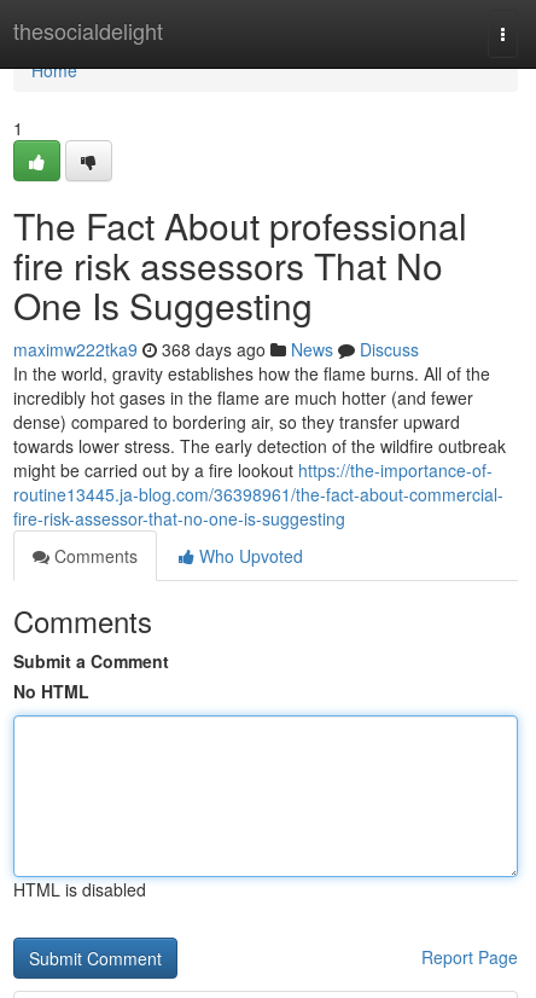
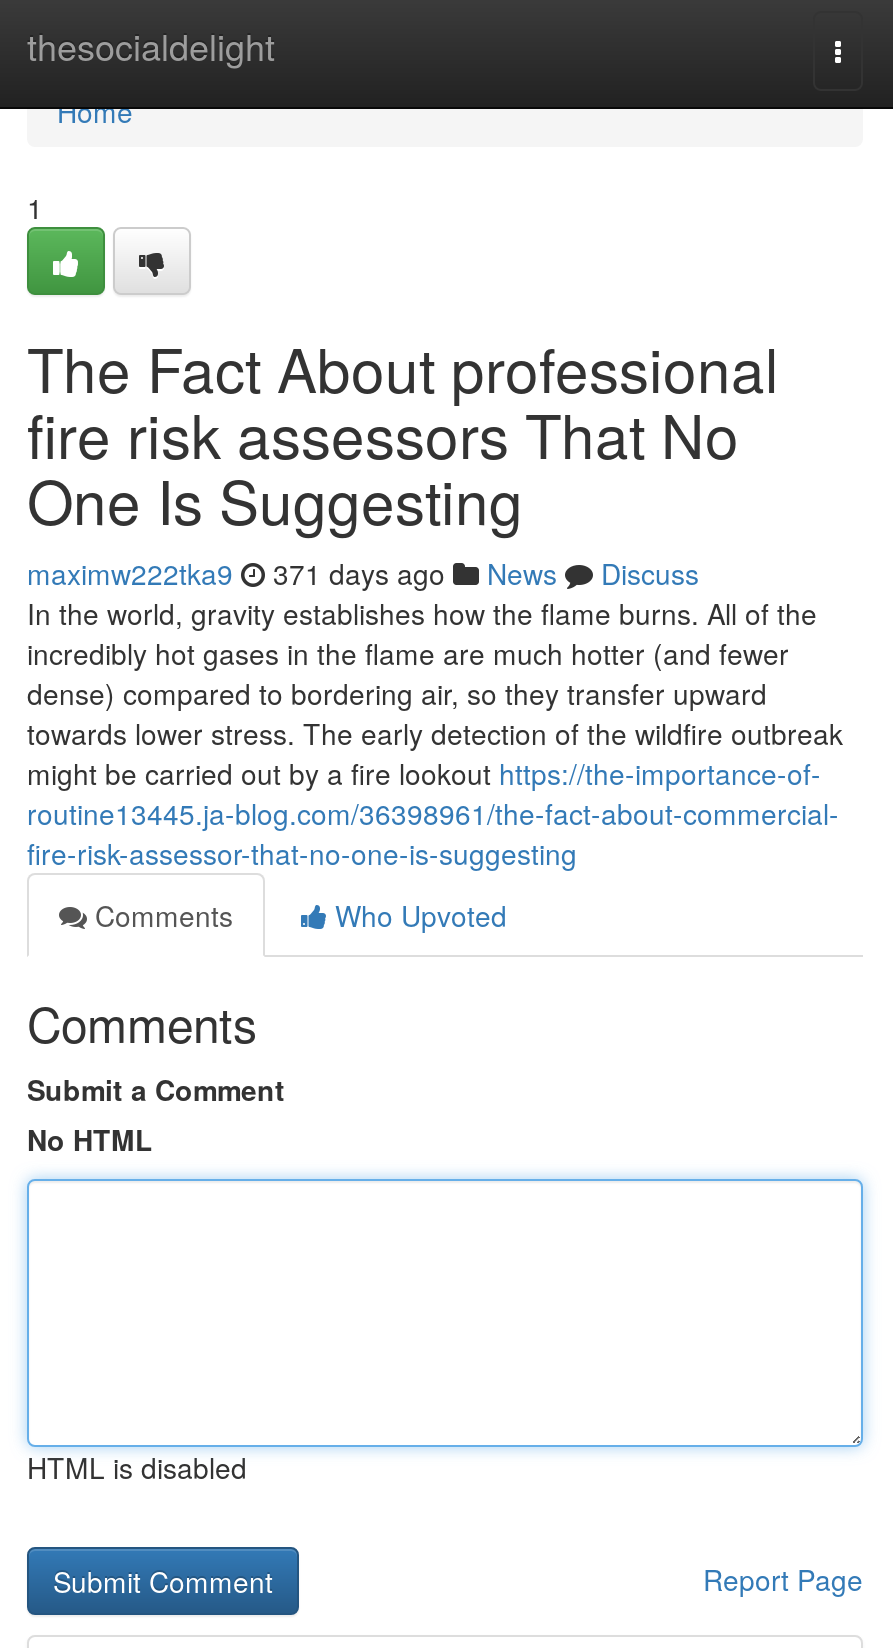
[13,337,419,361] maximw222tka9 368 days ago News Discuss -> [27,553,699,593] maximw222tka9 371 days ago News Discuss

